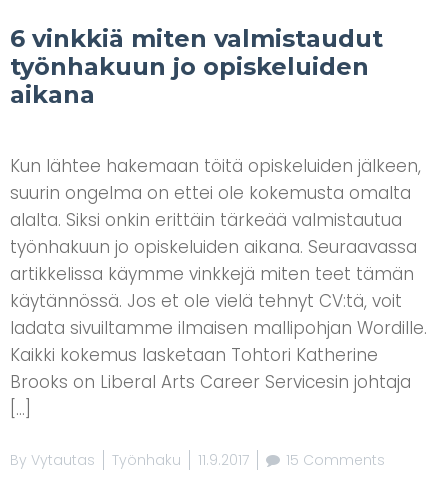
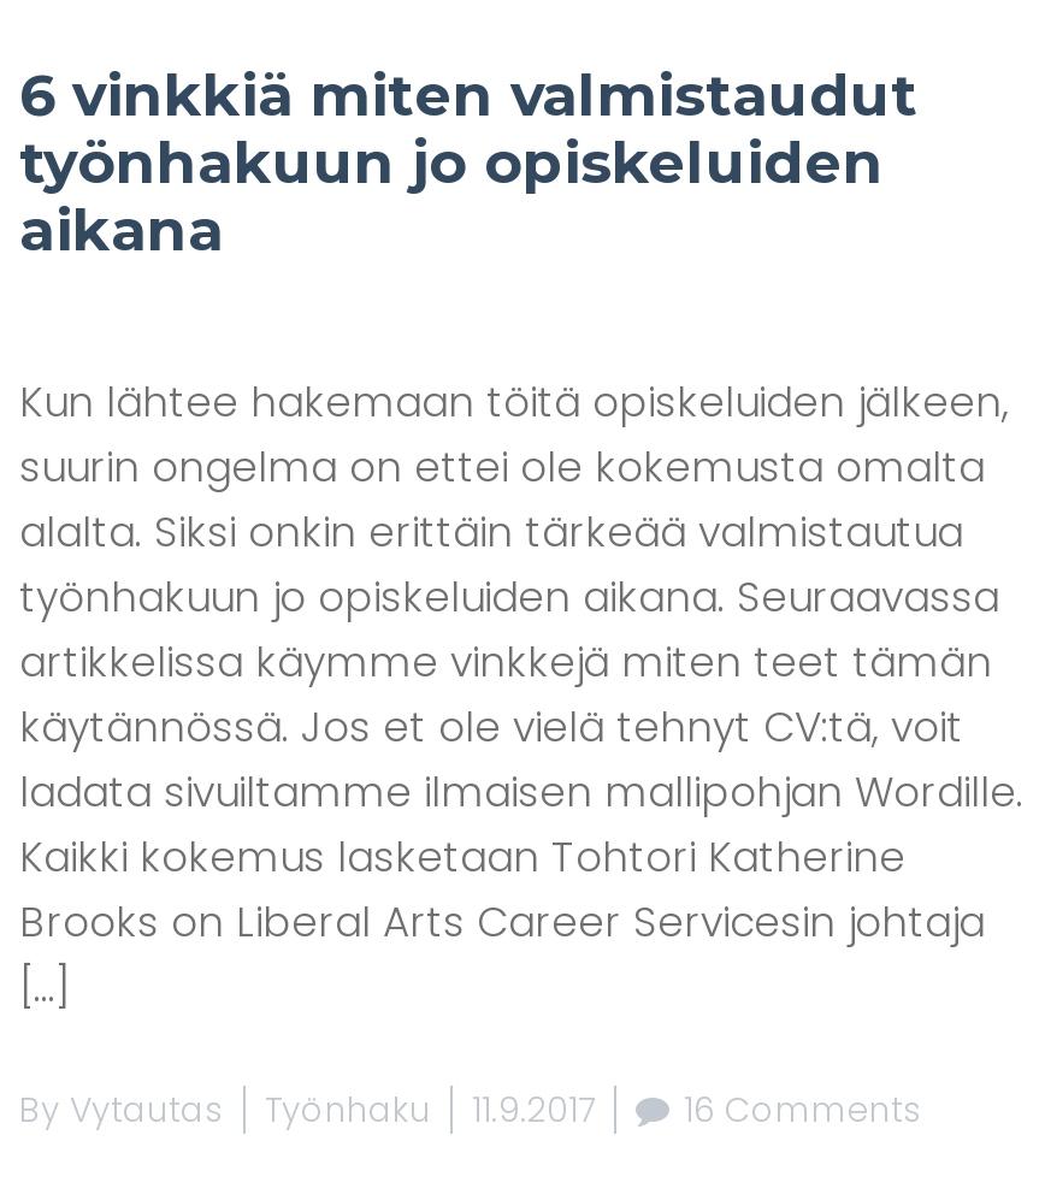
[10,450,385,470] By Vytautas Työnhaku 11.9.2017 15 Comments -> [19,1086,922,1135] By Vytautas Työnhaku 11.9.2017 16 Comments

